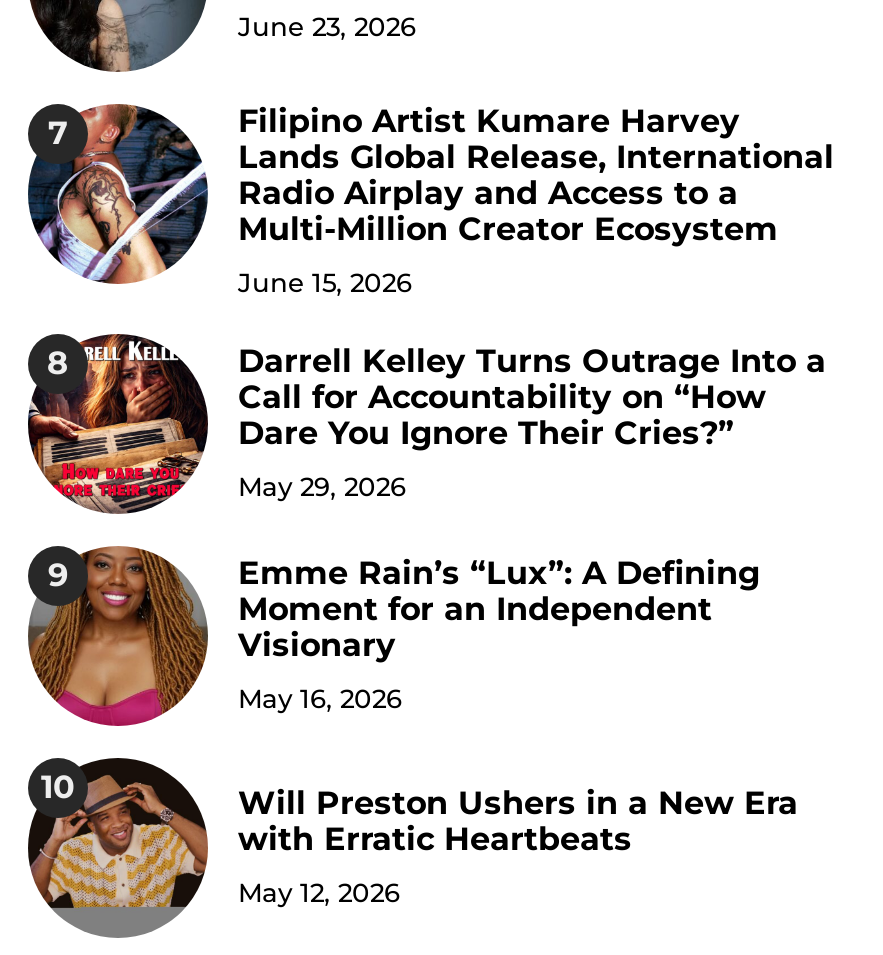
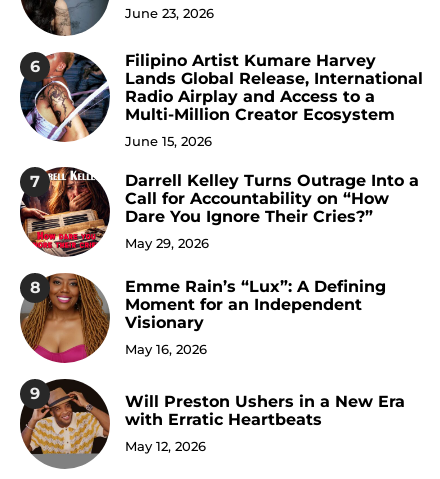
[48,114,68,152] 7 -> [30,57,40,76] 6
[47,344,69,382] 8 -> [30,172,40,191] 7
[48,556,68,594] 9 -> [29,278,40,297] 8
[41,768,75,806] 10 -> [30,384,40,403] 9

